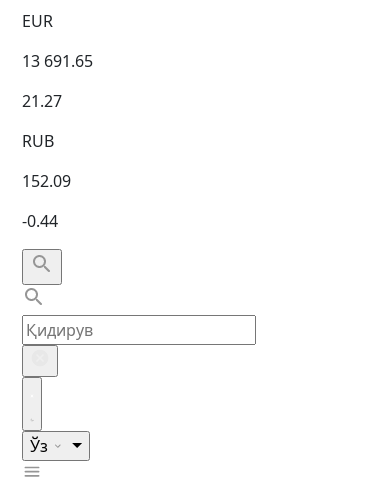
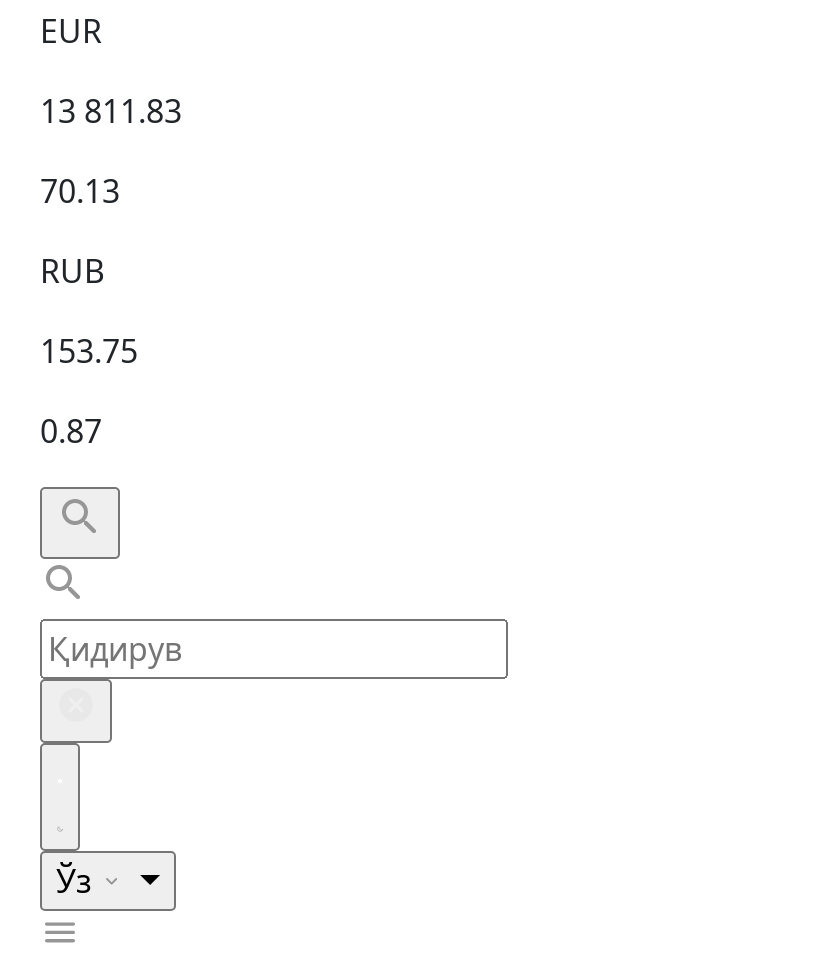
[22,50,93,72] 13 691.65 -> [40,89,182,133] 13 811.83
[22,90,62,112] 21.27 -> [40,169,120,213] 70.13
[22,170,71,192] 152.09 -> [40,329,138,373] 153.75
[22,210,58,232] -0.44 -> [40,409,102,453] 0.87

